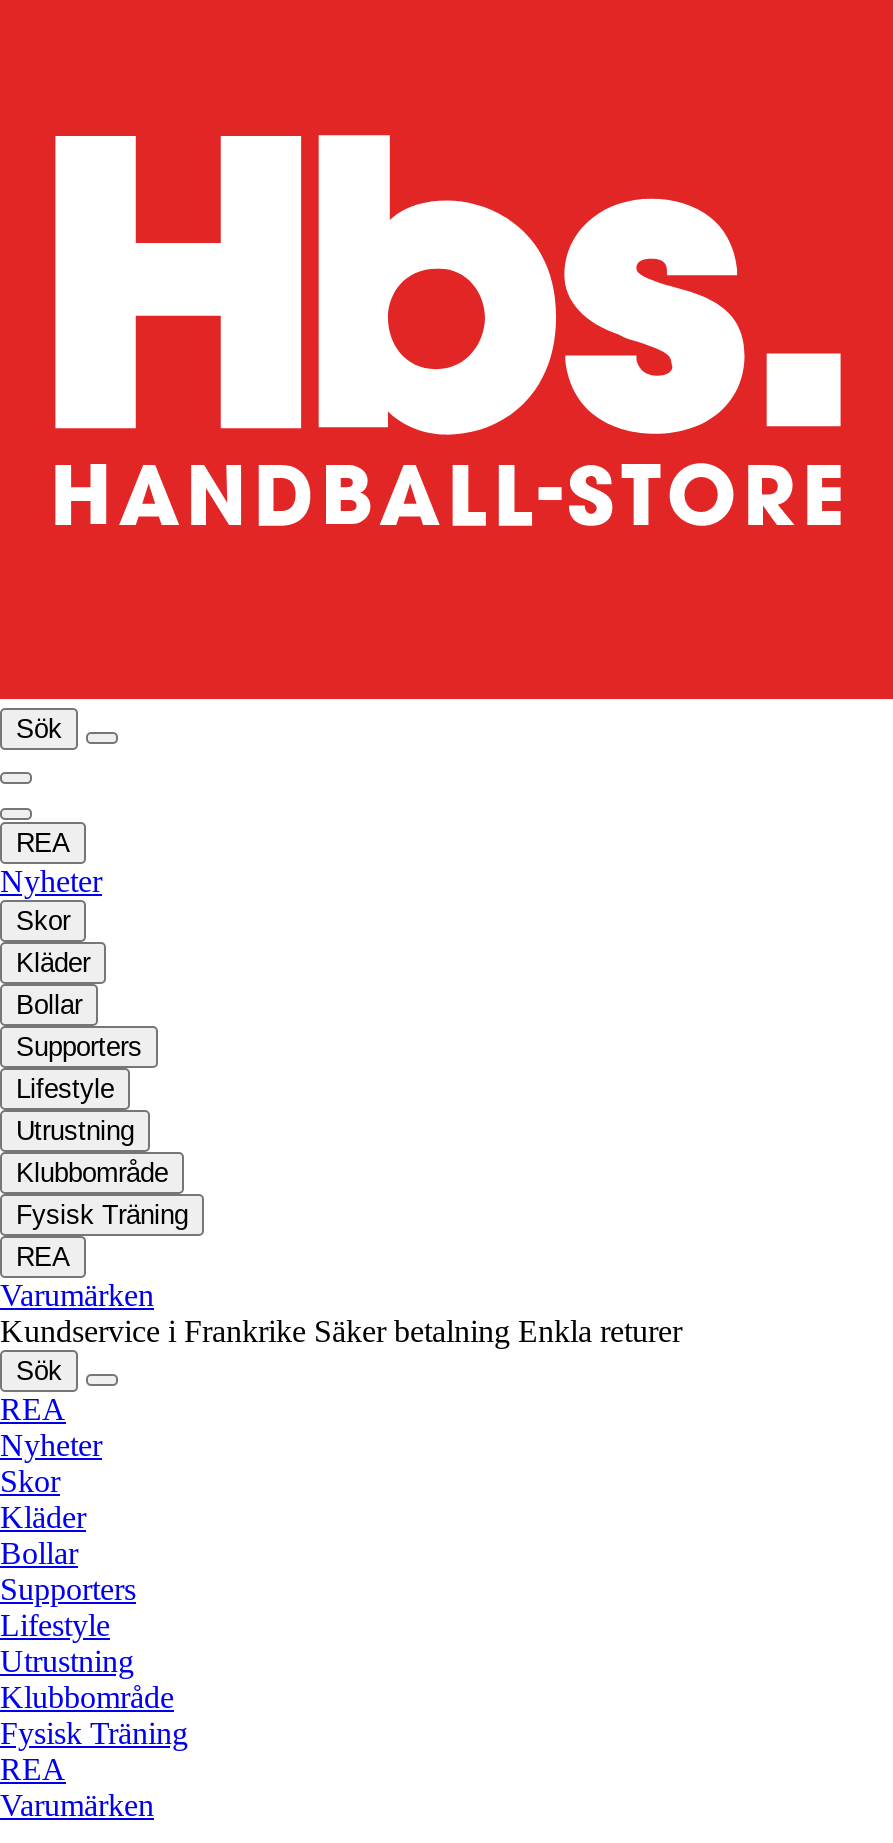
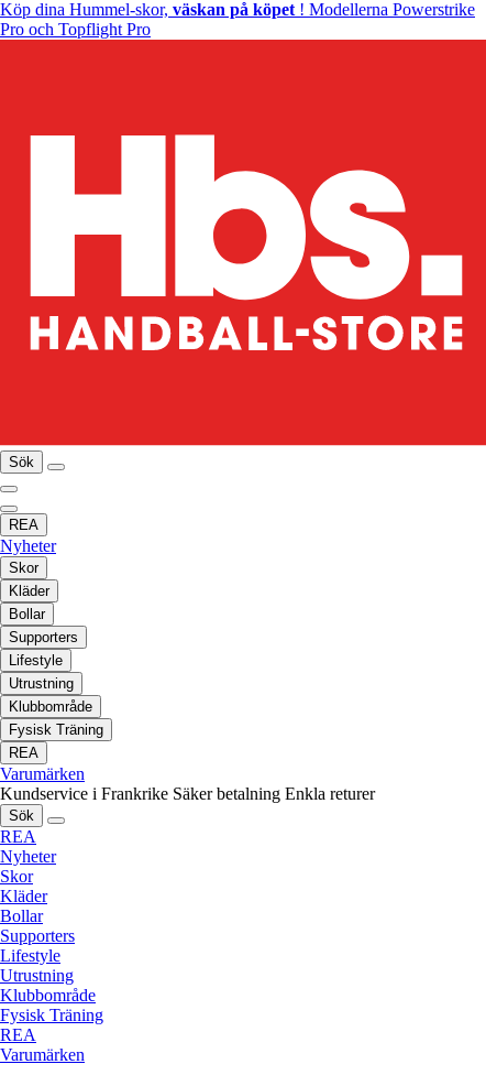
none -> [0,0,475,39] Köp dina Hummel-skor, väskan på köpet! Modellerna Powerstrike | Pro och Topflight Pro

